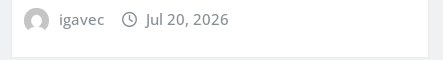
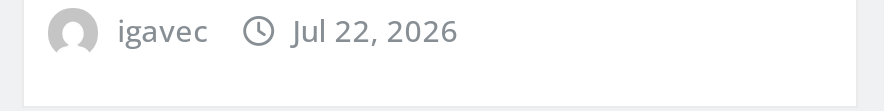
[146,9,229,29] Jul 20, 2026 -> [292,9,458,49] Jul 22, 2026

